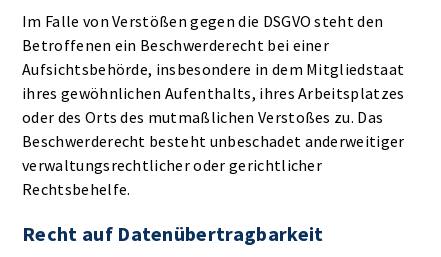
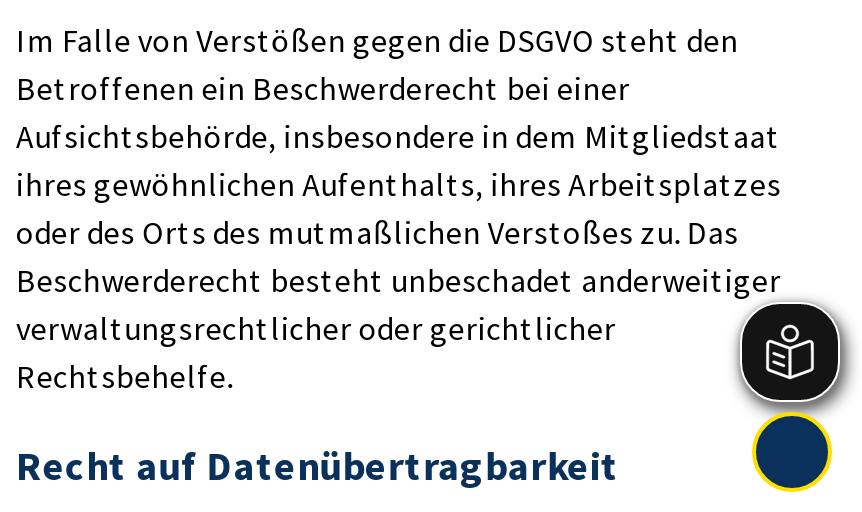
none -> [734,298,854,494] [image]

